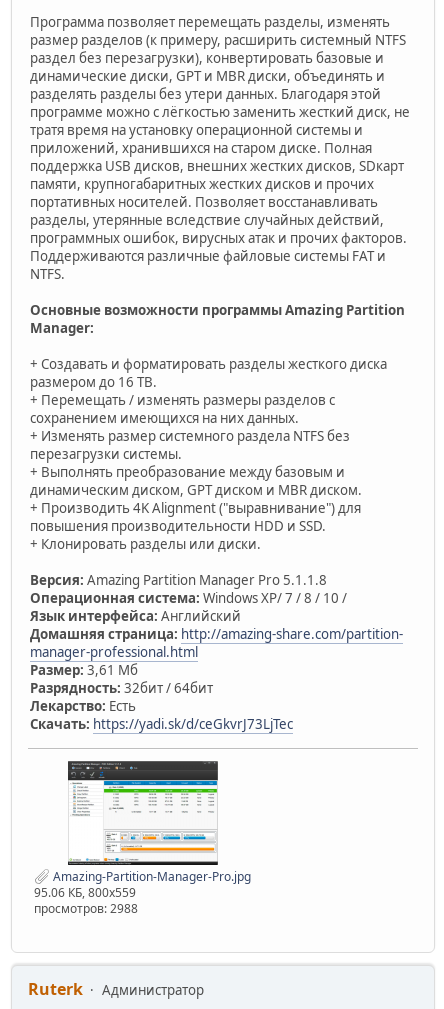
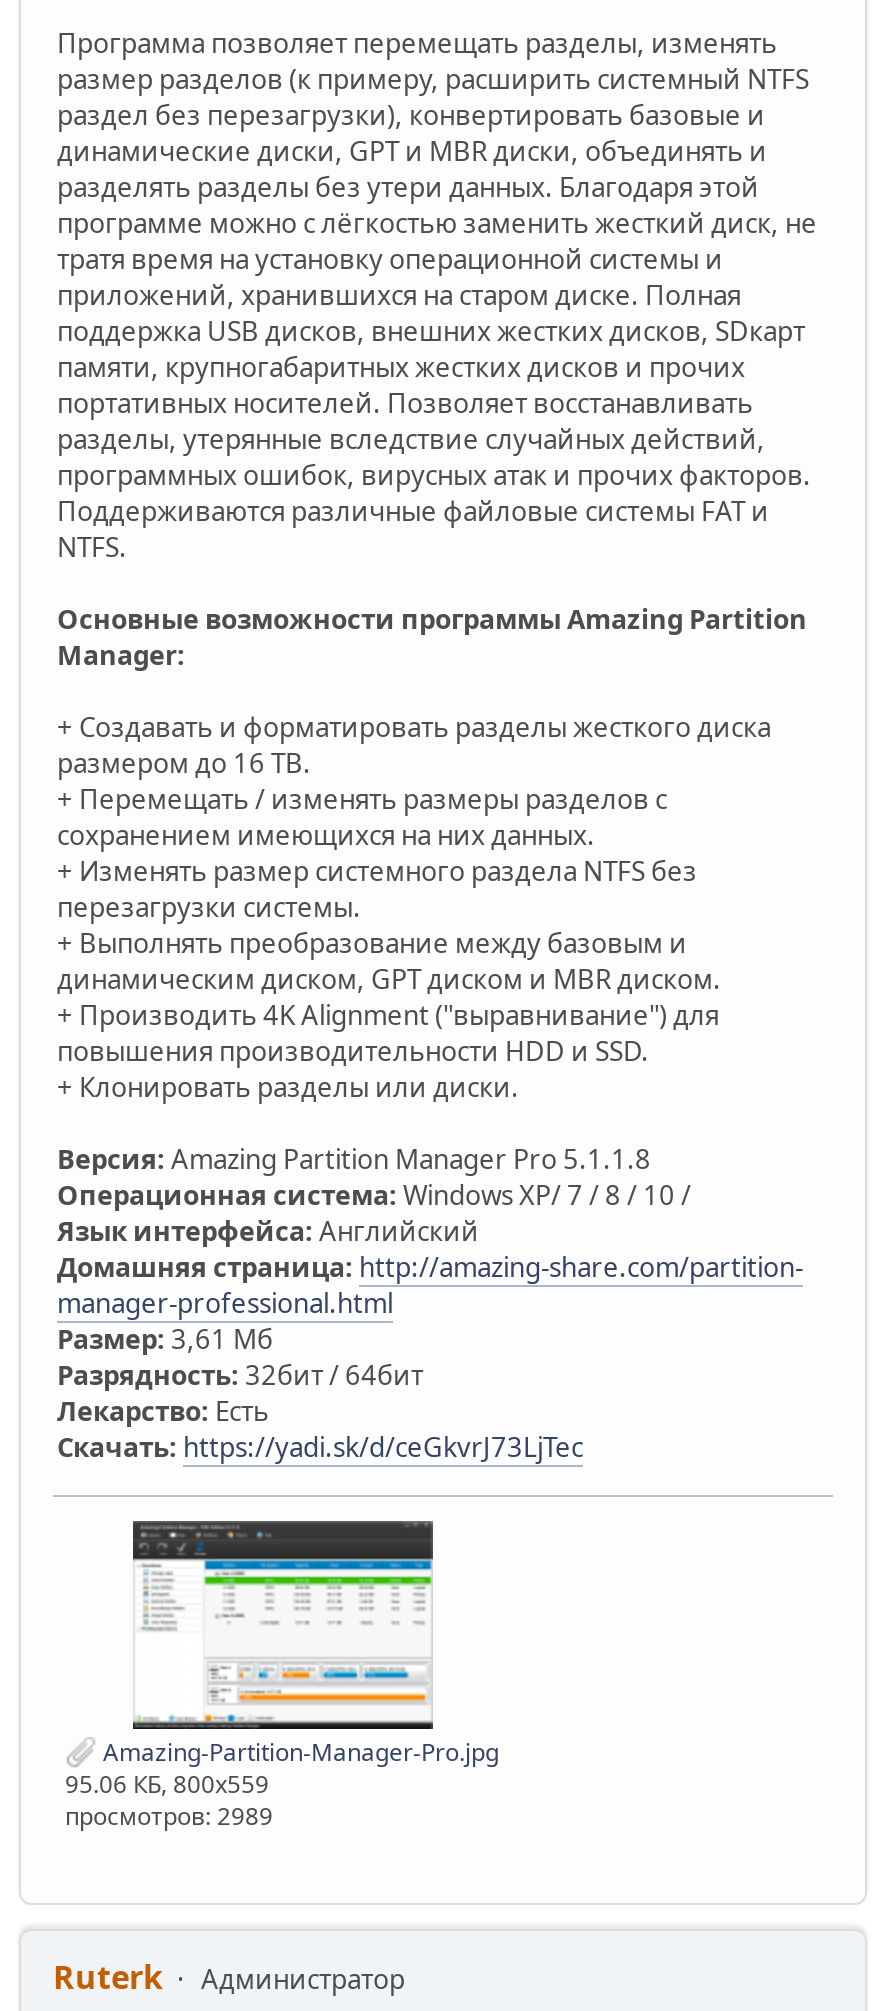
[34,900,138,917] просмотров: 2988 -> [65,1800,273,1834] просмотров: 2989

